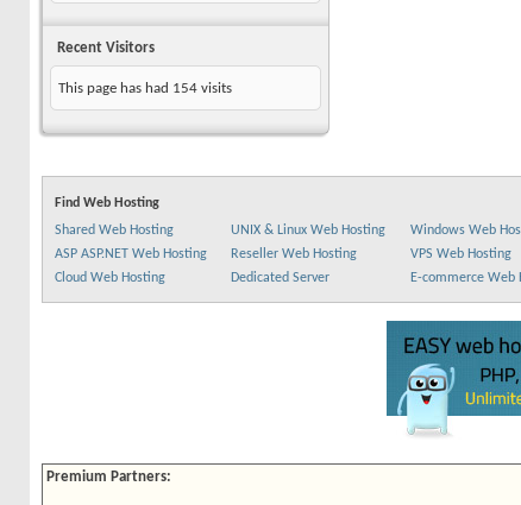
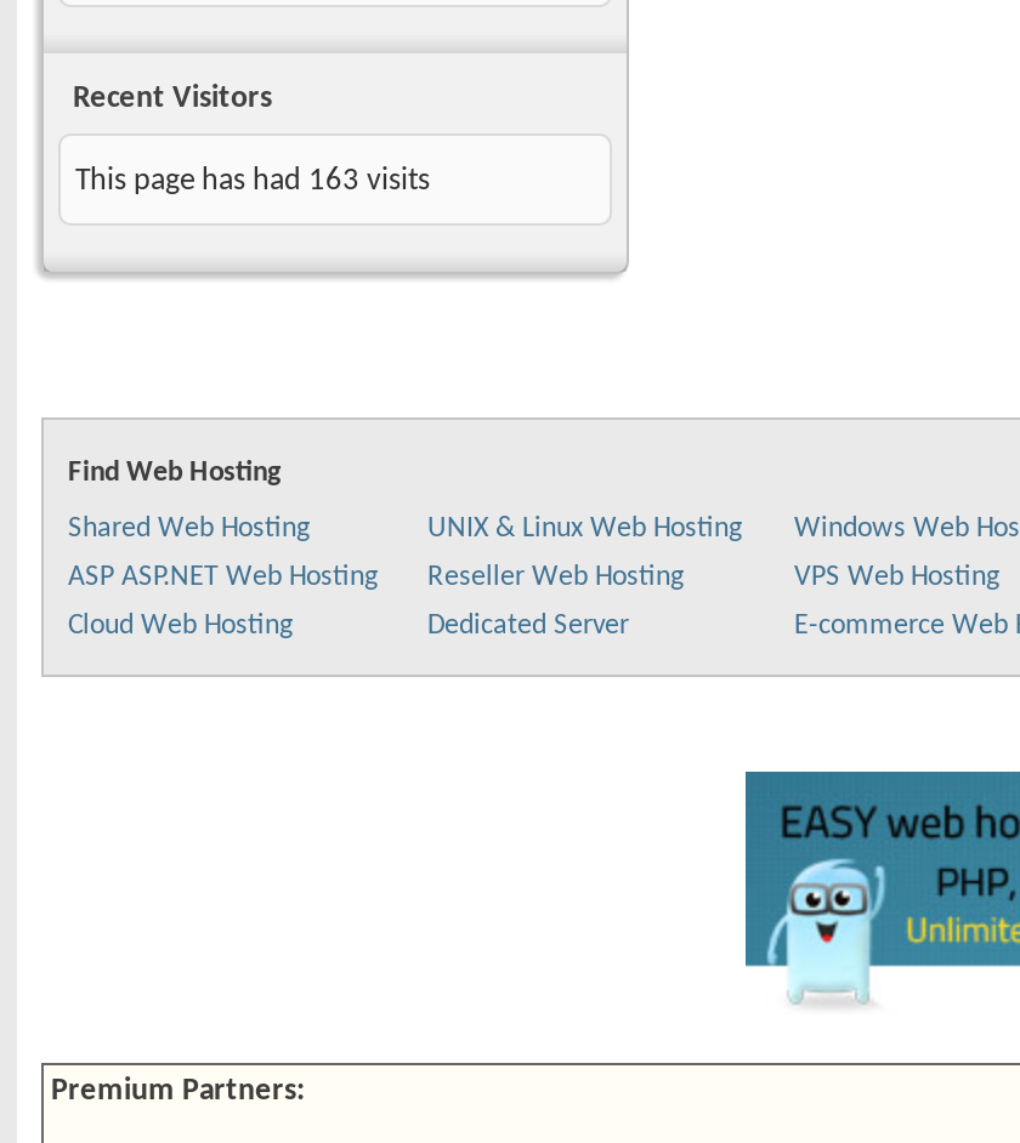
[58,81,232,96] This page has had 154 visits -> [75,165,430,197] This page has had 163 visits

